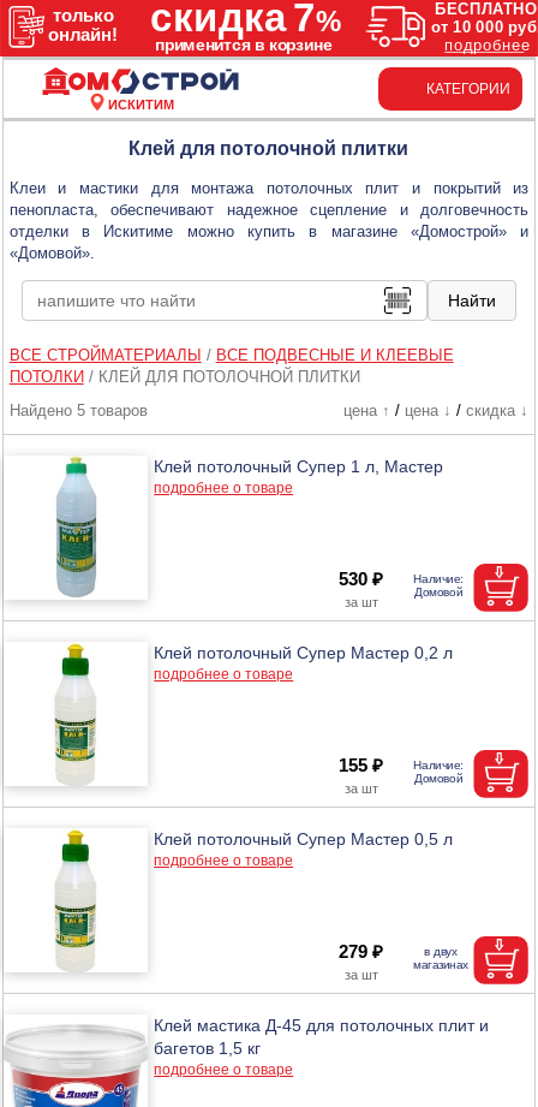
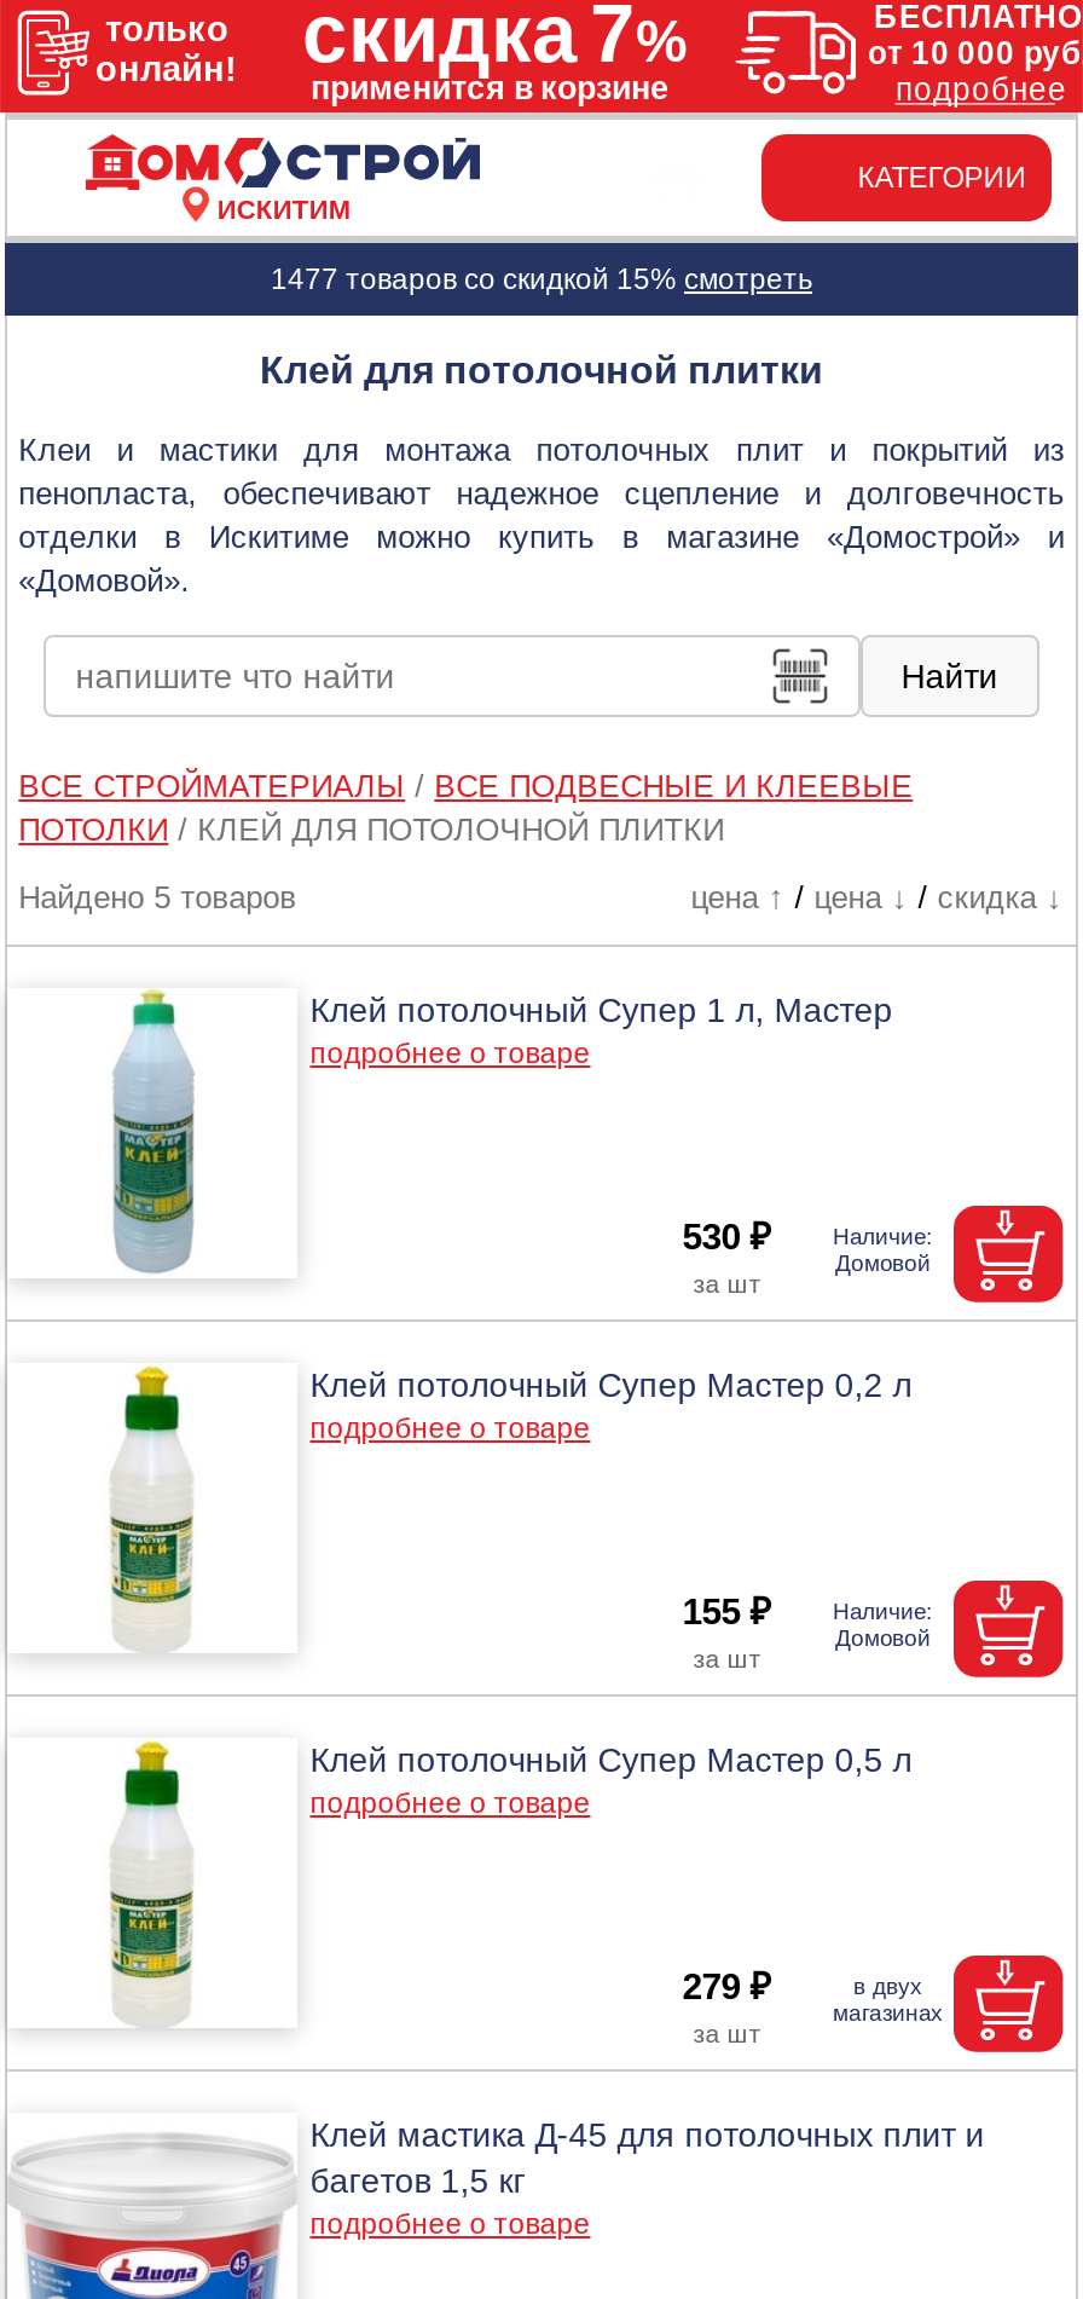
none -> [271,262,812,296] 1477 товаров со скидкой 15% смотреть

